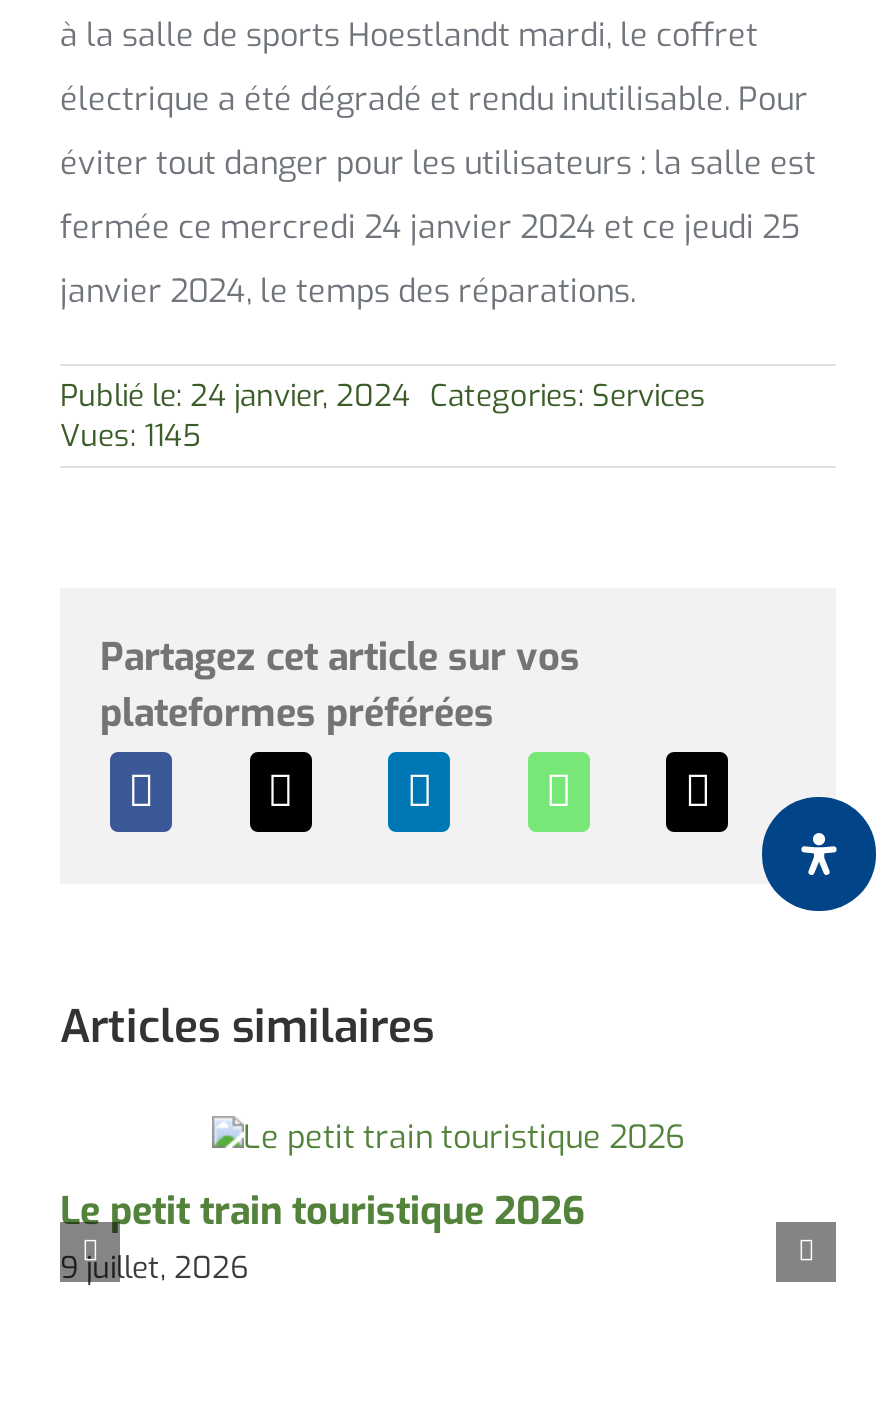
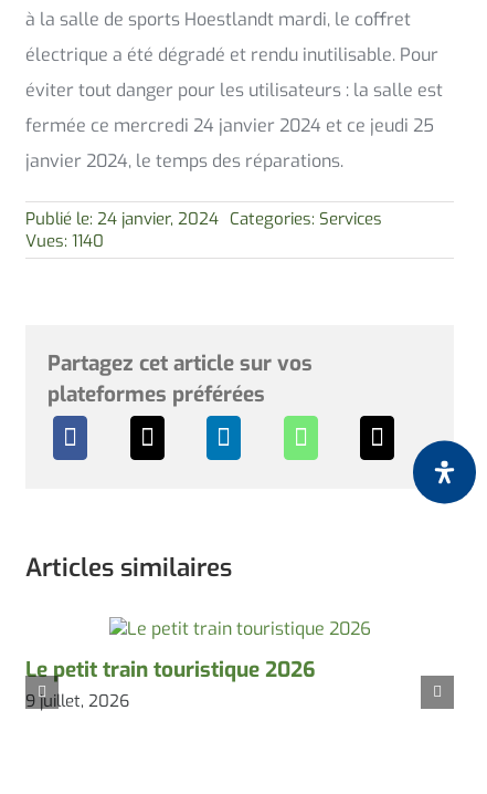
[60,415,200,455] Vues: 1145 -> [25,229,104,252] Vues: 1140

